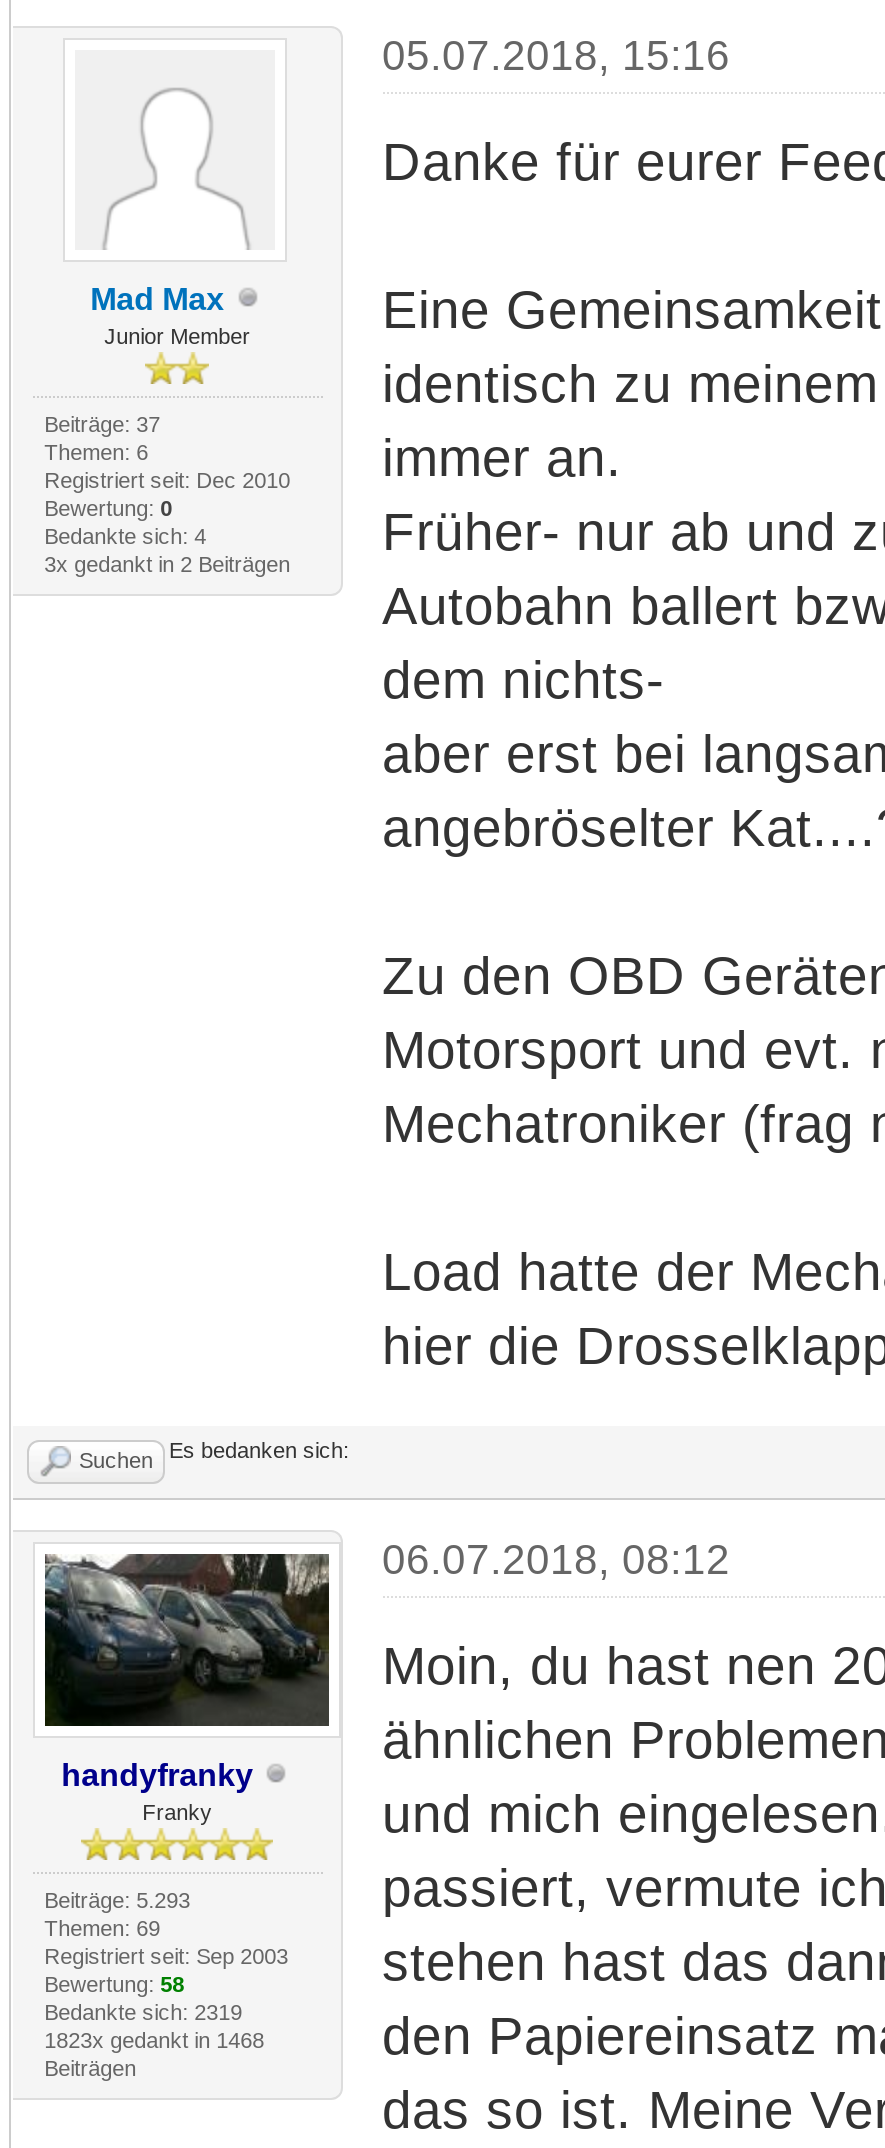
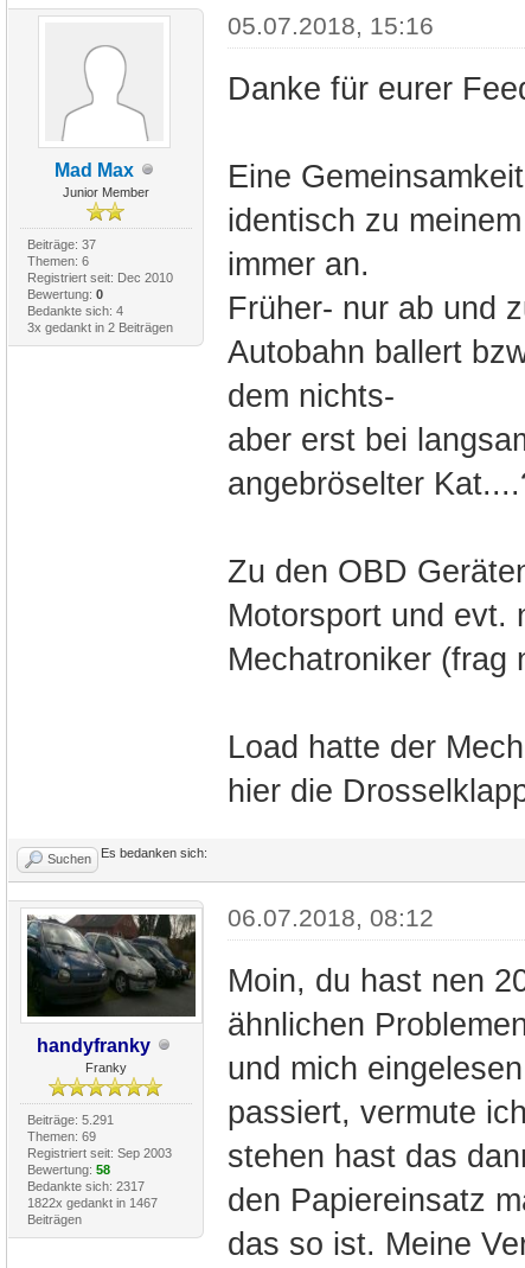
[44,1888,190,1912] Beiträge: 5.293 -> [27,1112,113,1127] Beiträge: 5.291
[44,2000,242,2024] Bedankte sich: 2319 -> [27,1179,144,1193] Bedankte sich: 2317
[44,2028,264,2052] 1823x gedankt in 1468 -> [27,1195,157,1210] 1822x gedankt in 1467

